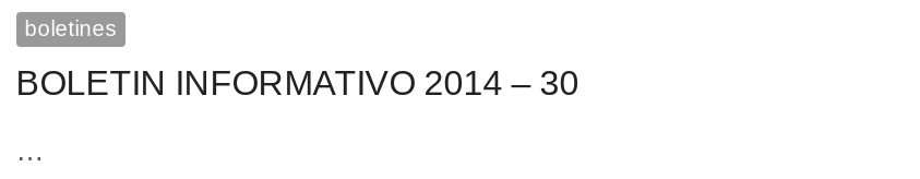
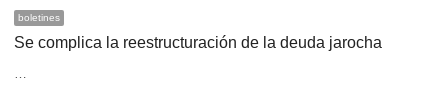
[16,64,579,101] BOLETIN INFORMATIVO 2014 – 30 -> [14,34,382,51] Se complica la reestructuración de la deuda jarocha

